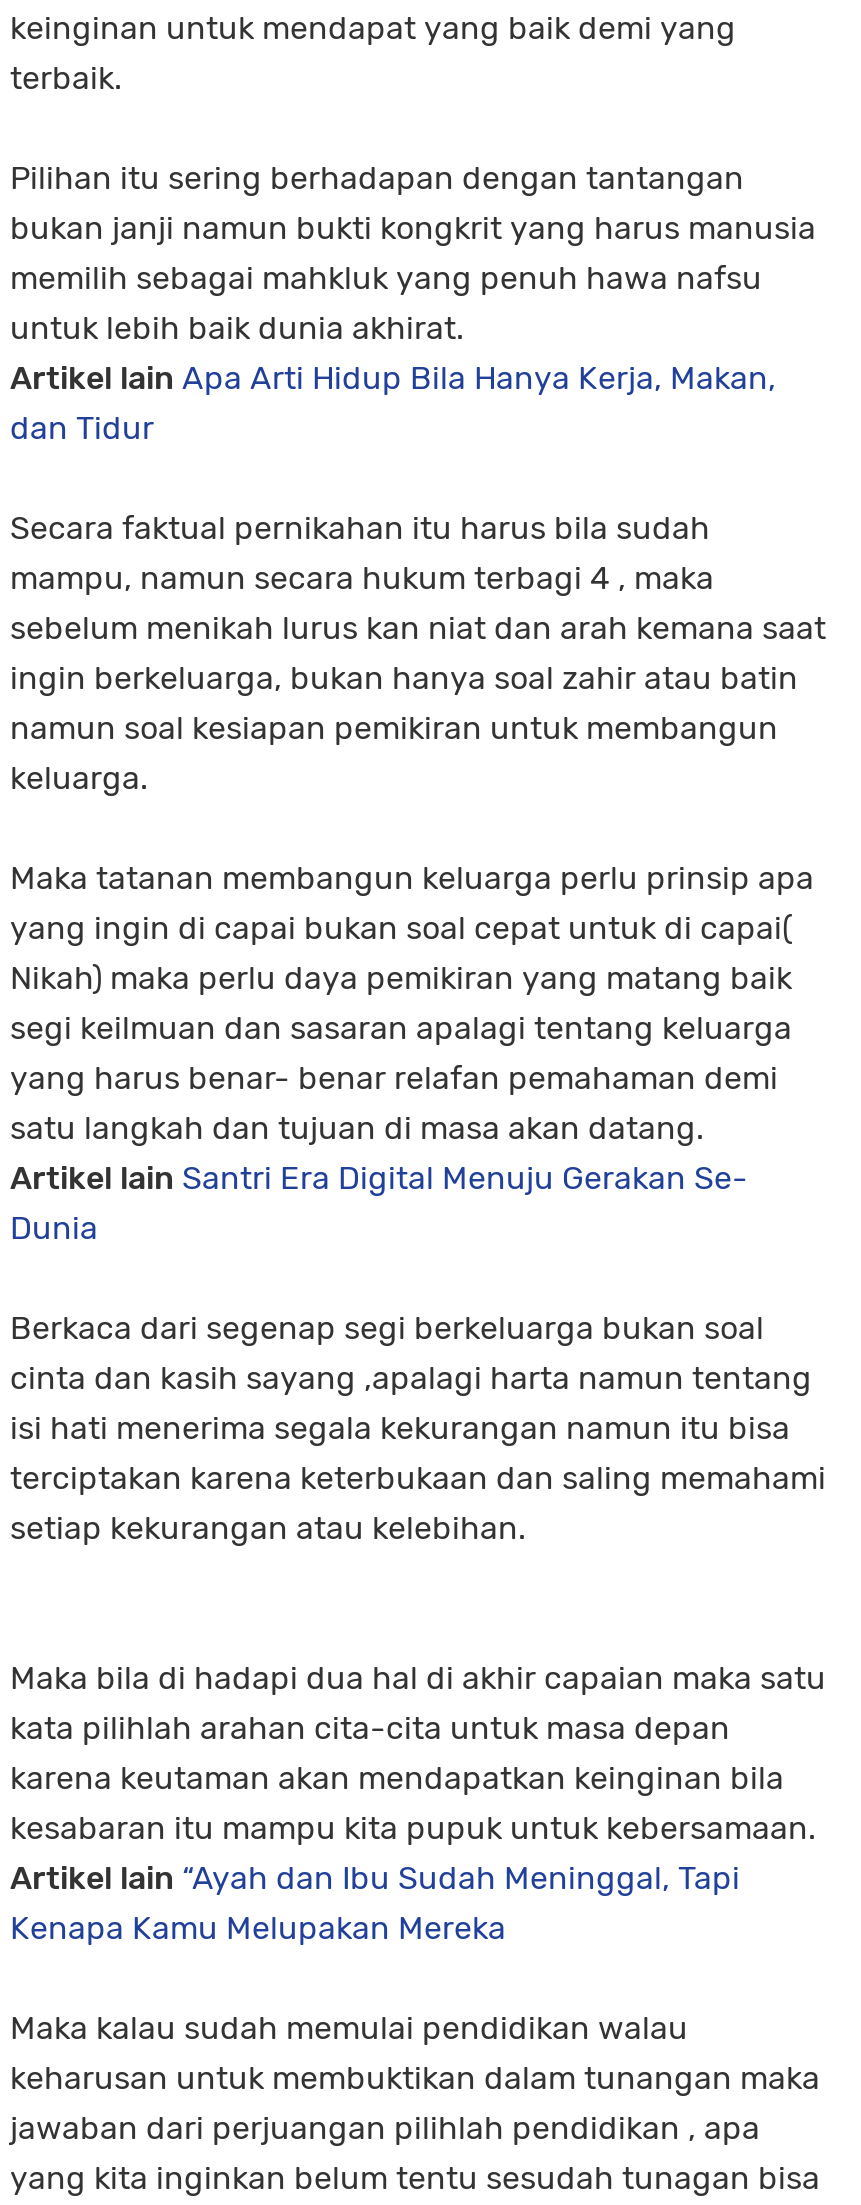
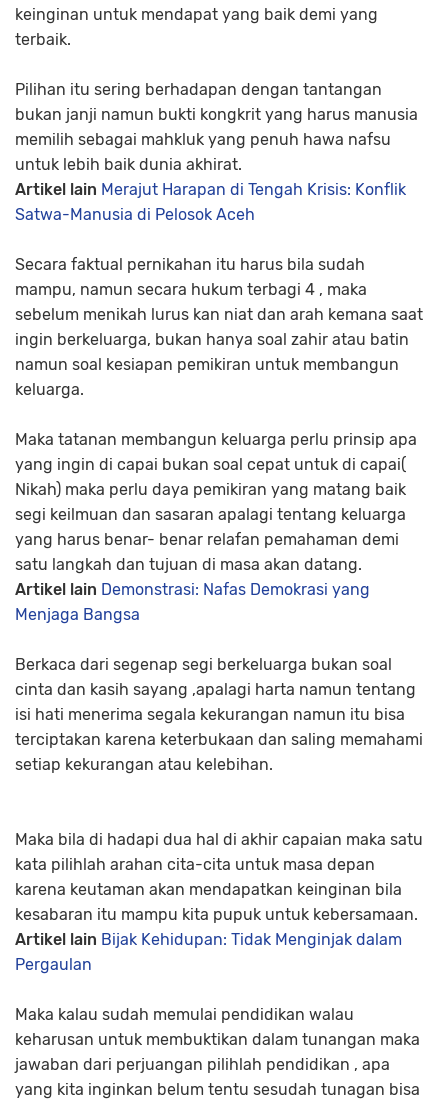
[10,359,776,447] Artikel lain Apa Arti Hidup Bila Hanya Kerja, Makan, | dan Tidur -> [15,180,406,224] Artikel lain Merajut Harapan di Tengah Krisis: Konflik | Satwa-Manusia di Pelosok Aceh
[10,1159,748,1247] Artikel lain Santri Era Digital Menuju Gerakan Se- | Dunia -> [15,580,370,624] Artikel lain Demonstrasi: Nafas Demokrasi yang | Menjaga Bangsa
[10,1859,740,1947] Artikel lain “Ayah dan Ibu Sudah Meninggal, Tapi | Kenapa Kamu Melupakan Mereka -> [15,930,402,974] Artikel lain Bijak Kehidupan: Tidak Menginjak dalam | Pergaulan

